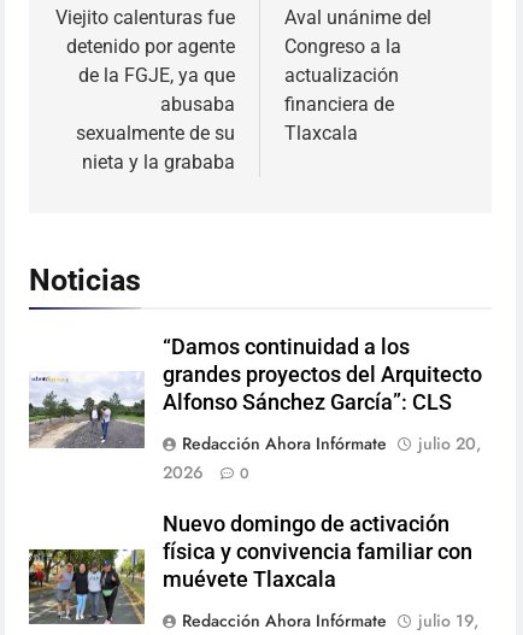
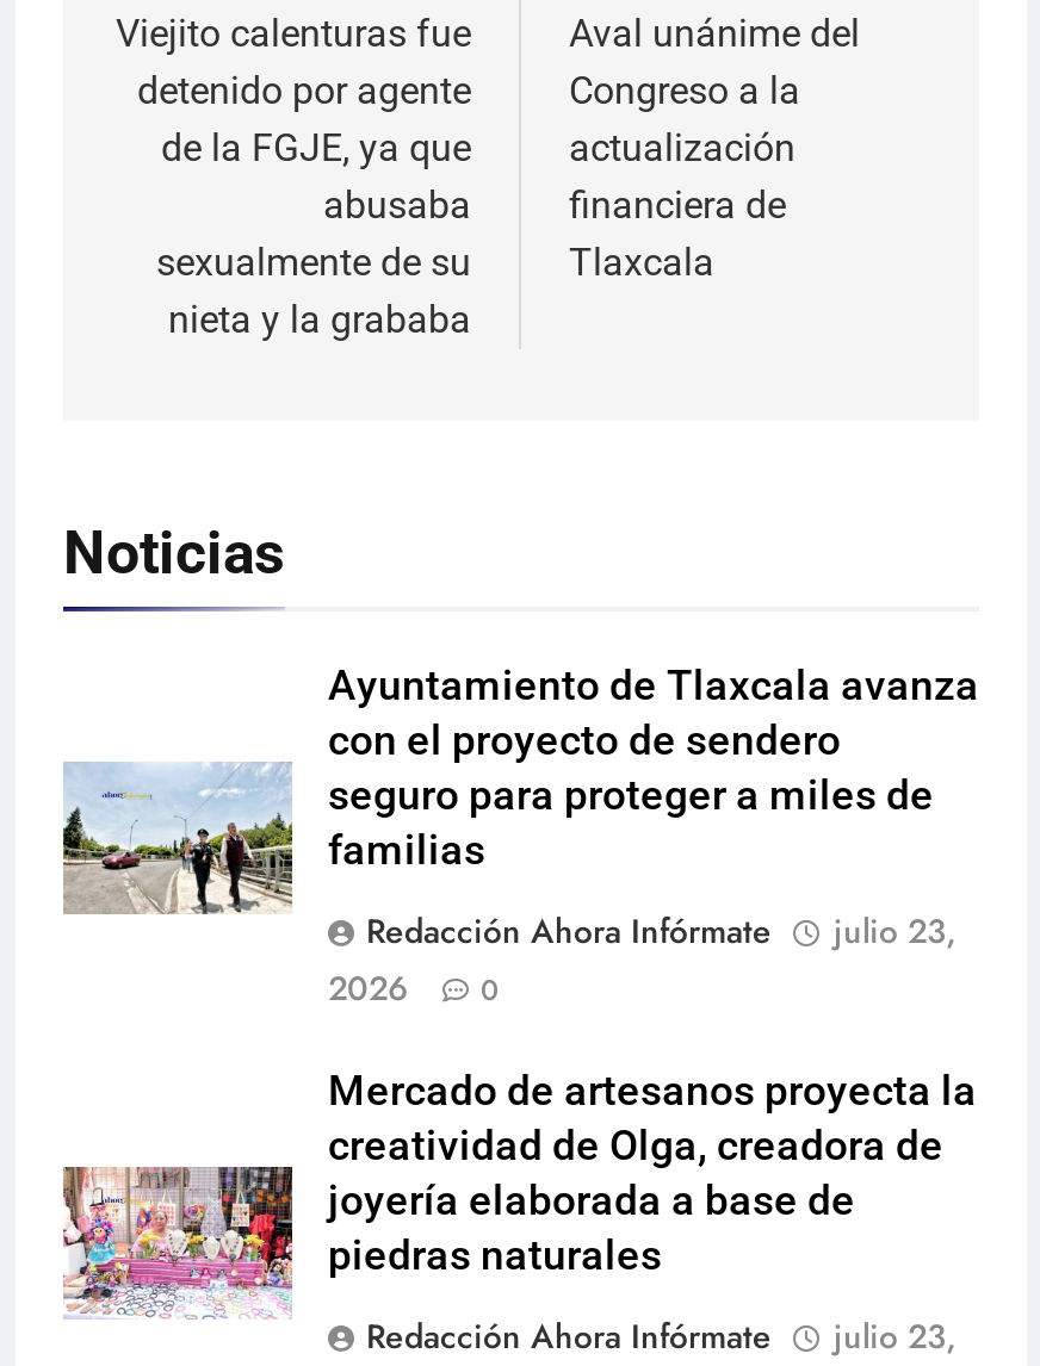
[28,335,482,449] [image] | “Damos continuidad a los | grandes proyectos del Arquitecto | Alfonso Sánchez García”: CLS -> [61,662,979,942] [image] | Ayuntamiento de Tlaxcala avanza | con el proyecto de sendero | seguro para proteger a miles de | familias
[182,431,481,455] Redacción Ahora Infórmate julio 20, -> [366,908,955,955] Redacción Ahora Infórmate julio 23,
[28,512,472,625] [image] | Nuevo domingo de activación | física y convivencia familiar con | muévete Tlaxcala -> [61,1068,977,1321] [image] | Mercado de artesanos proyecta la | creatividad de Olga, creadora de | joyería elaborada a base de | piedras naturales
[182,608,478,632] Redacción Ahora Infórmate julio 19, -> [366,1313,955,1361] Redacción Ahora Infórmate julio 23,

